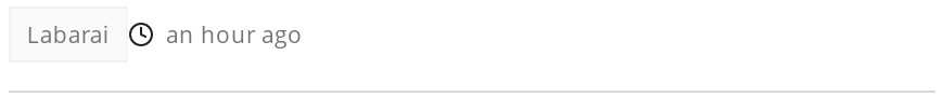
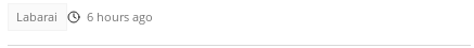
[166,19,303,49] an hour ago -> [86,9,152,24] 6 hours ago

